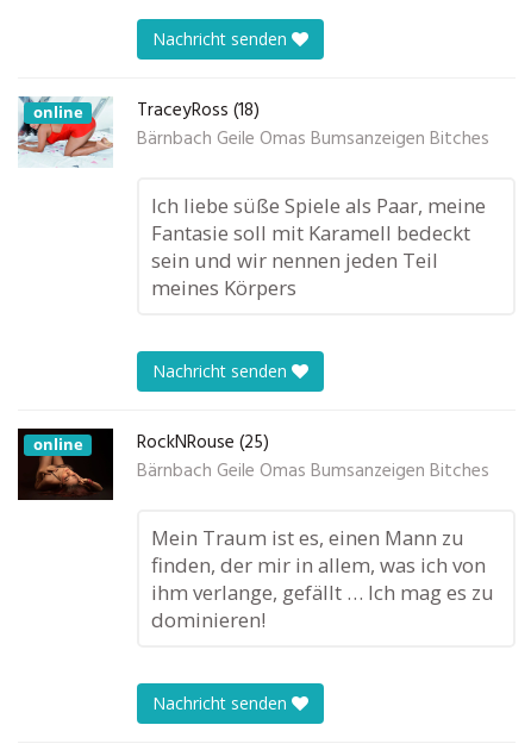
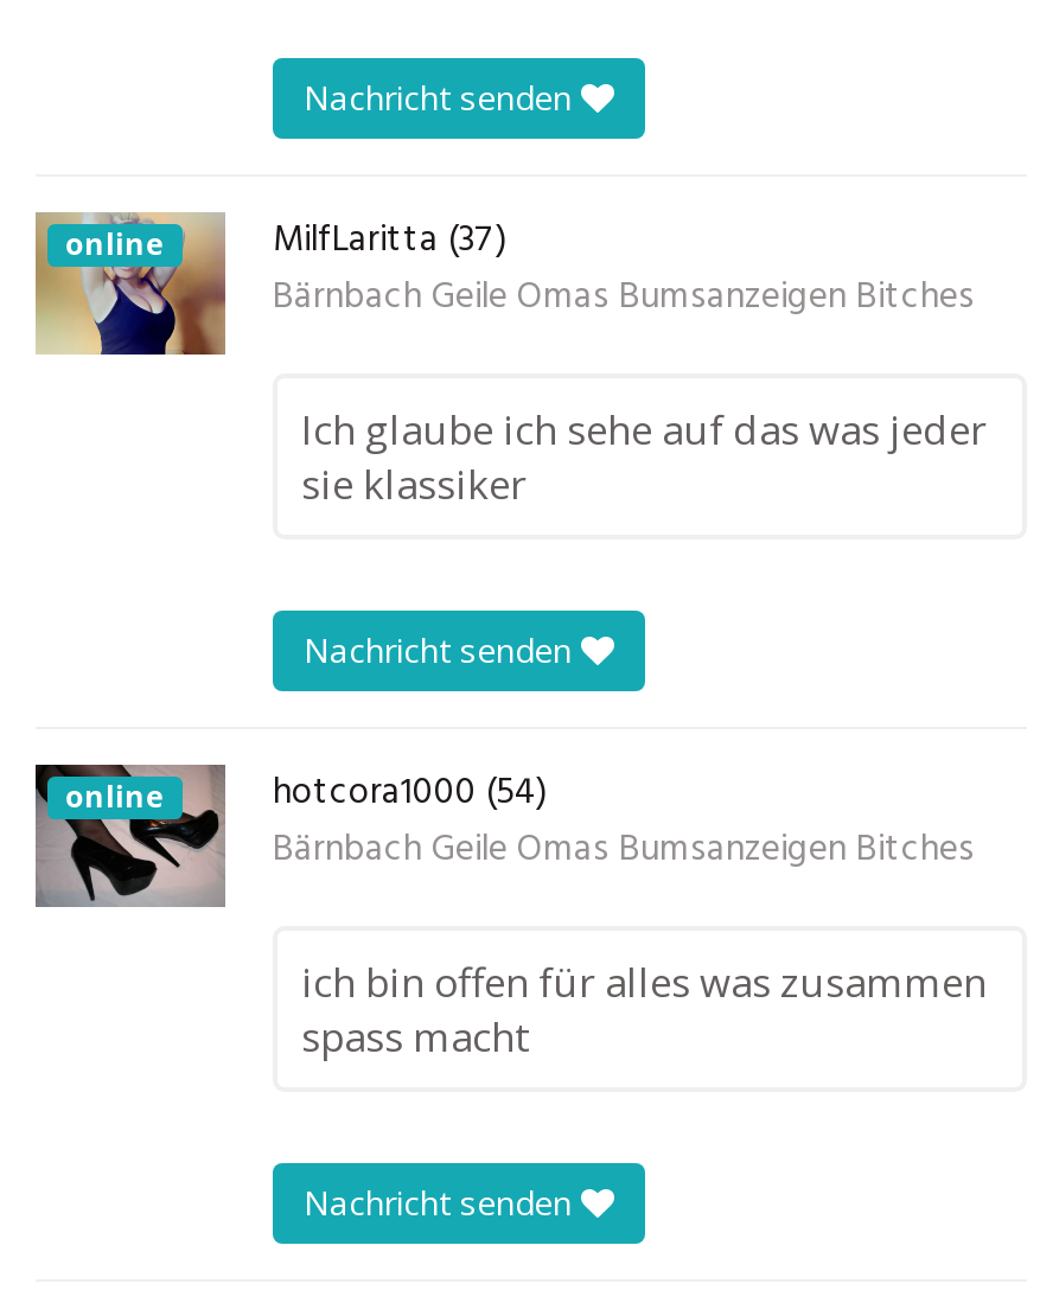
[18,96,260,168] [image] | TraceyRoss (18) -> [33,212,508,357] [image] | MilfLaritta (37)
[151,192,486,301] Ich liebe süße Spiele als Paar, meine | Fantasie soll mit Karamell bedeckt | sein und wir nennen jeden Teil | meines Körpers -> [301,402,987,511] Ich glaube ich sehe auf das was jeder | sie klassiker
[18,429,269,500] [image] | RockNRouse (25) -> [33,762,548,905] [image] | hotcora1000 (54)
[151,524,494,633] Mein Traum ist es, einen Mann zu | finden, der mir in allem, was ich von | ihm verlange, gefällt … Ich mag es zu | dominieren! -> [301,954,987,1064] ich bin offen für alles was zusammen | spass macht

